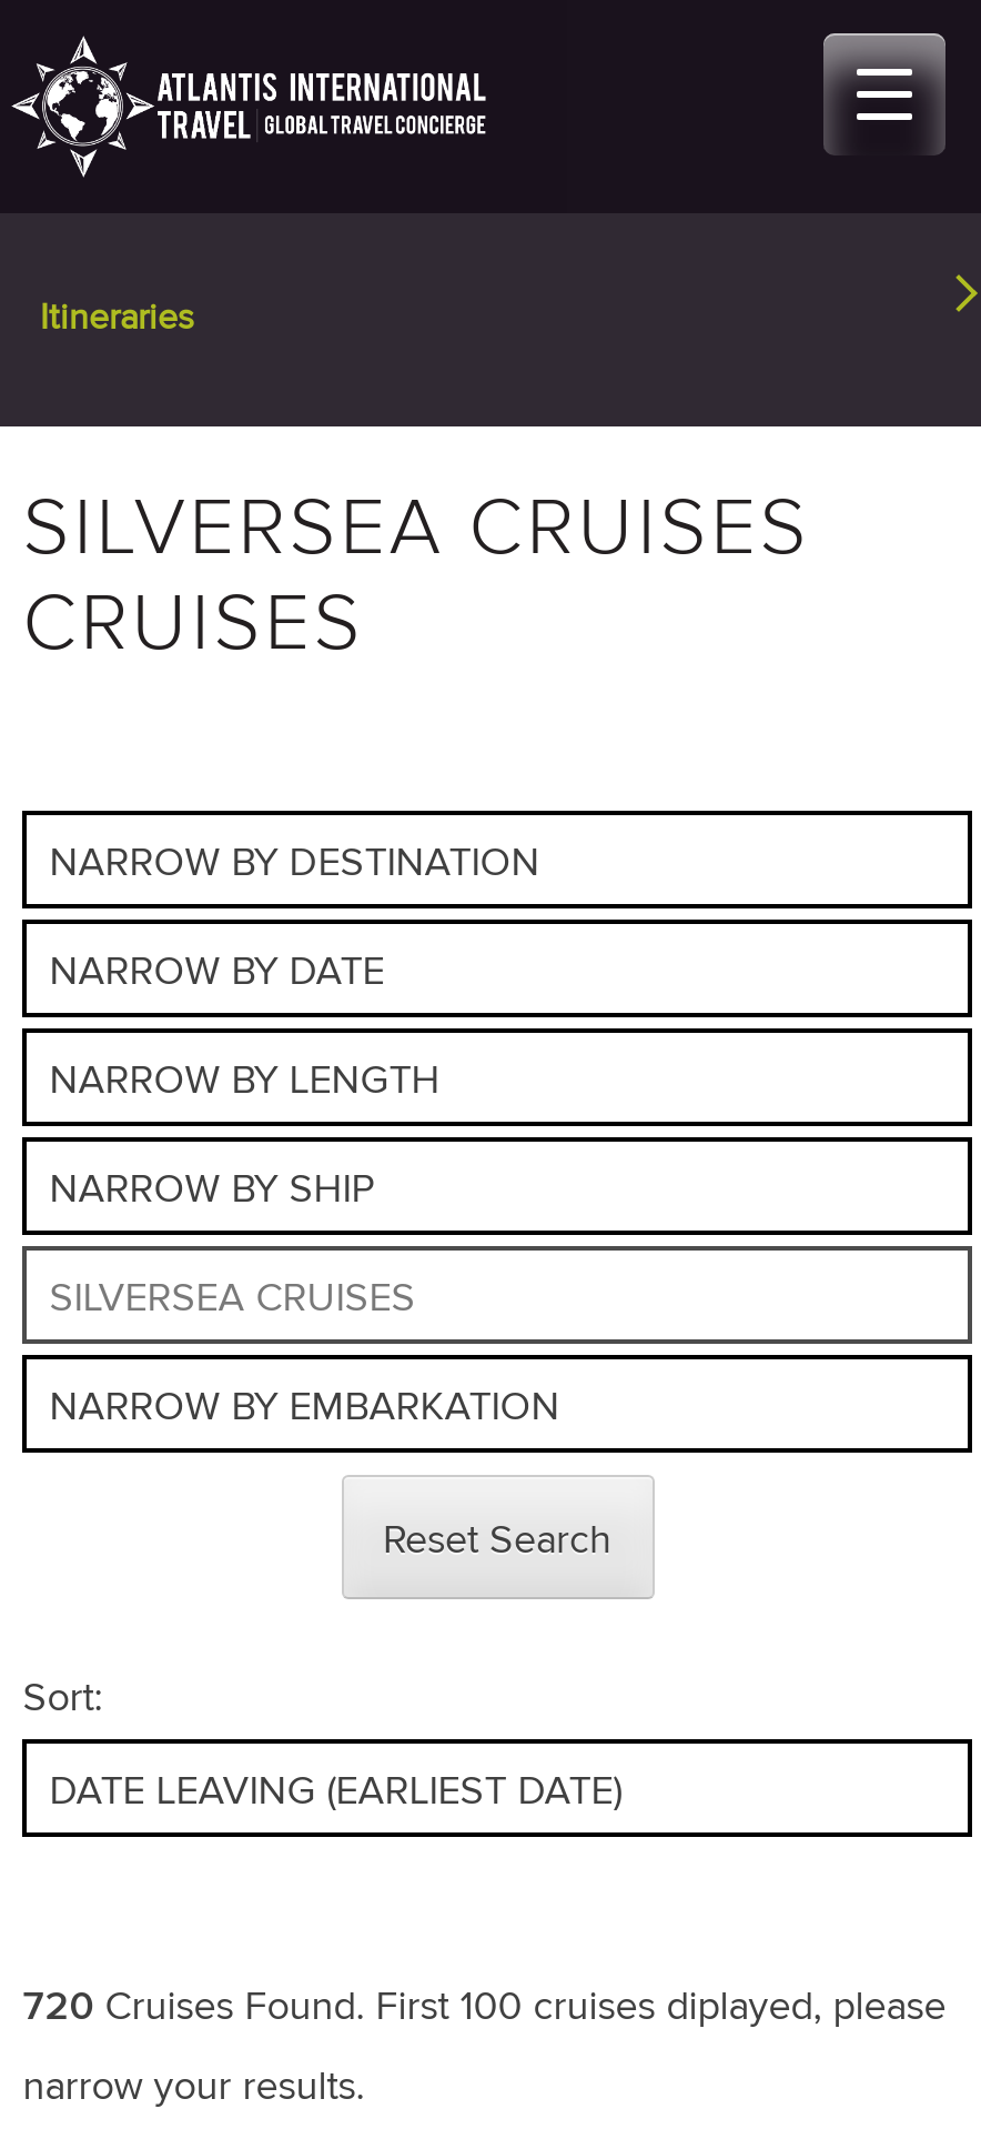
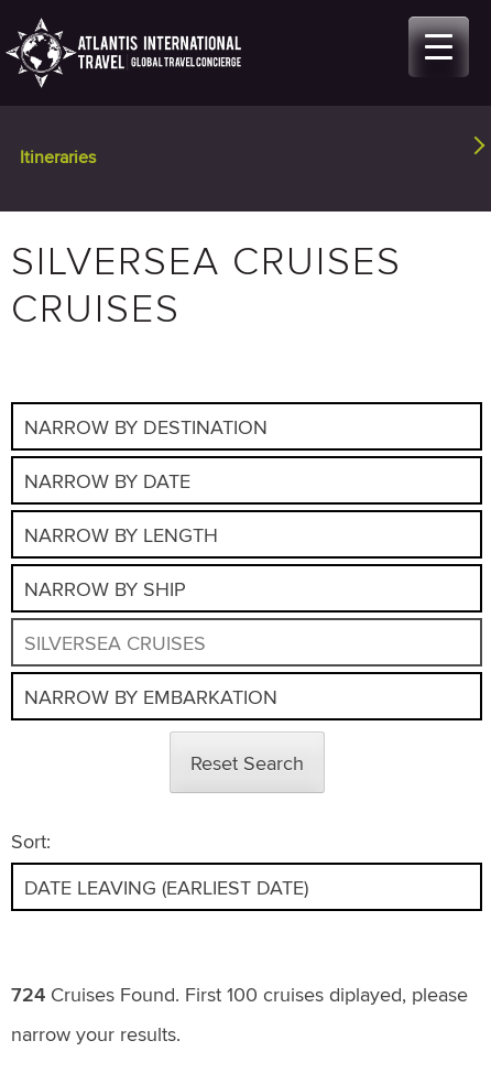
[23,1984,946,2030] 720 Cruises Found. First 100 cruises diplayed, please -> [11,984,468,1007] 724 Cruises Found. First 100 cruises diplayed, please

